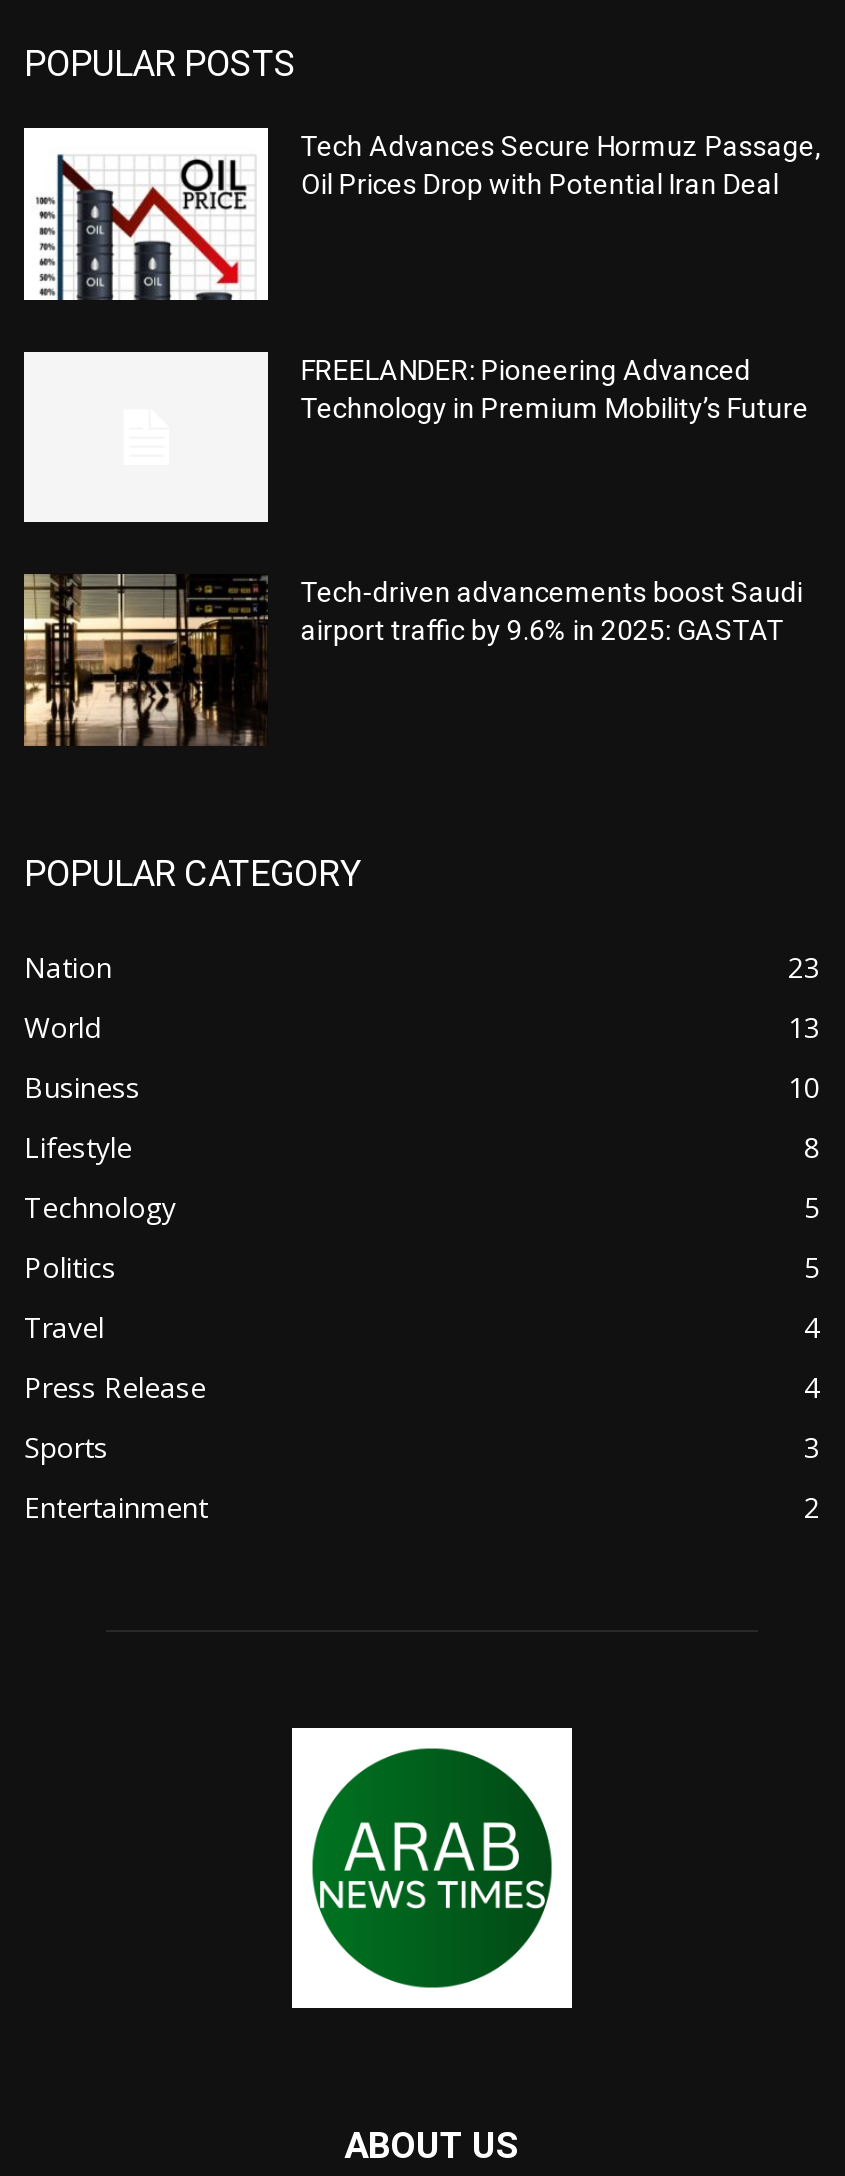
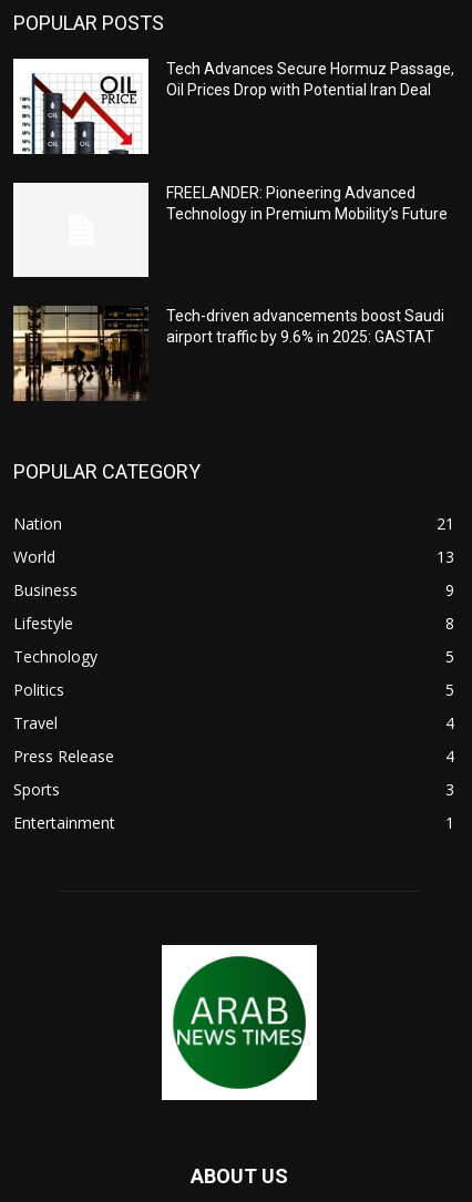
[788,948,820,986] 23 -> [437,513,454,534] 21
[788,1068,820,1106] 10 -> [445,579,454,600] 9
[804,1488,820,1526] 2 -> [445,812,454,833] 1

